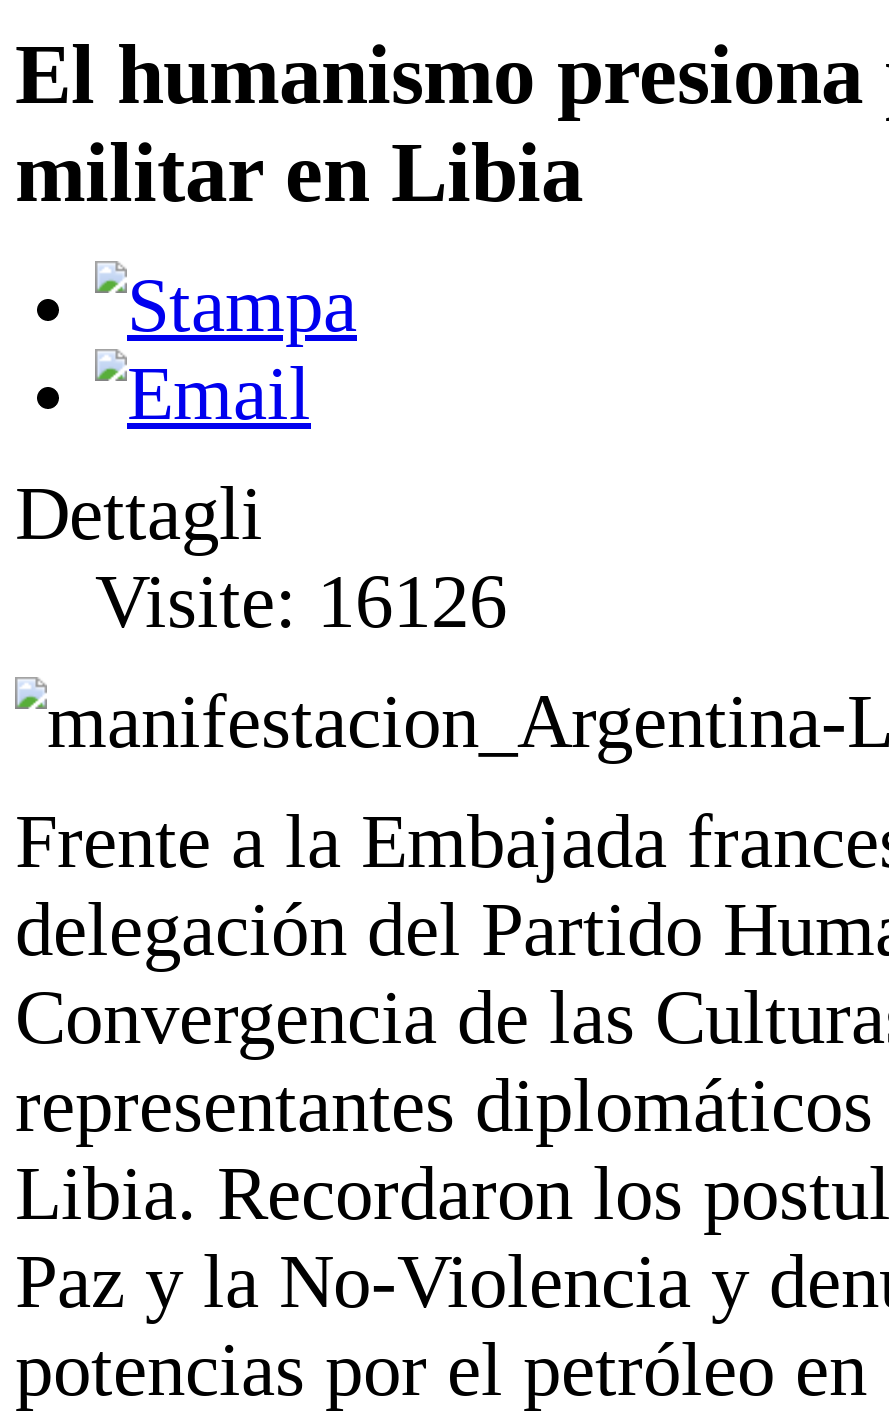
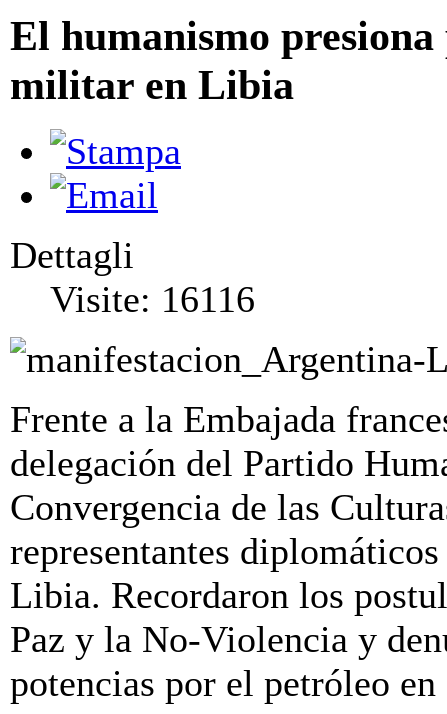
[95,559,507,643] Visite: 16126 -> [50,278,255,320] Visite: 16116

